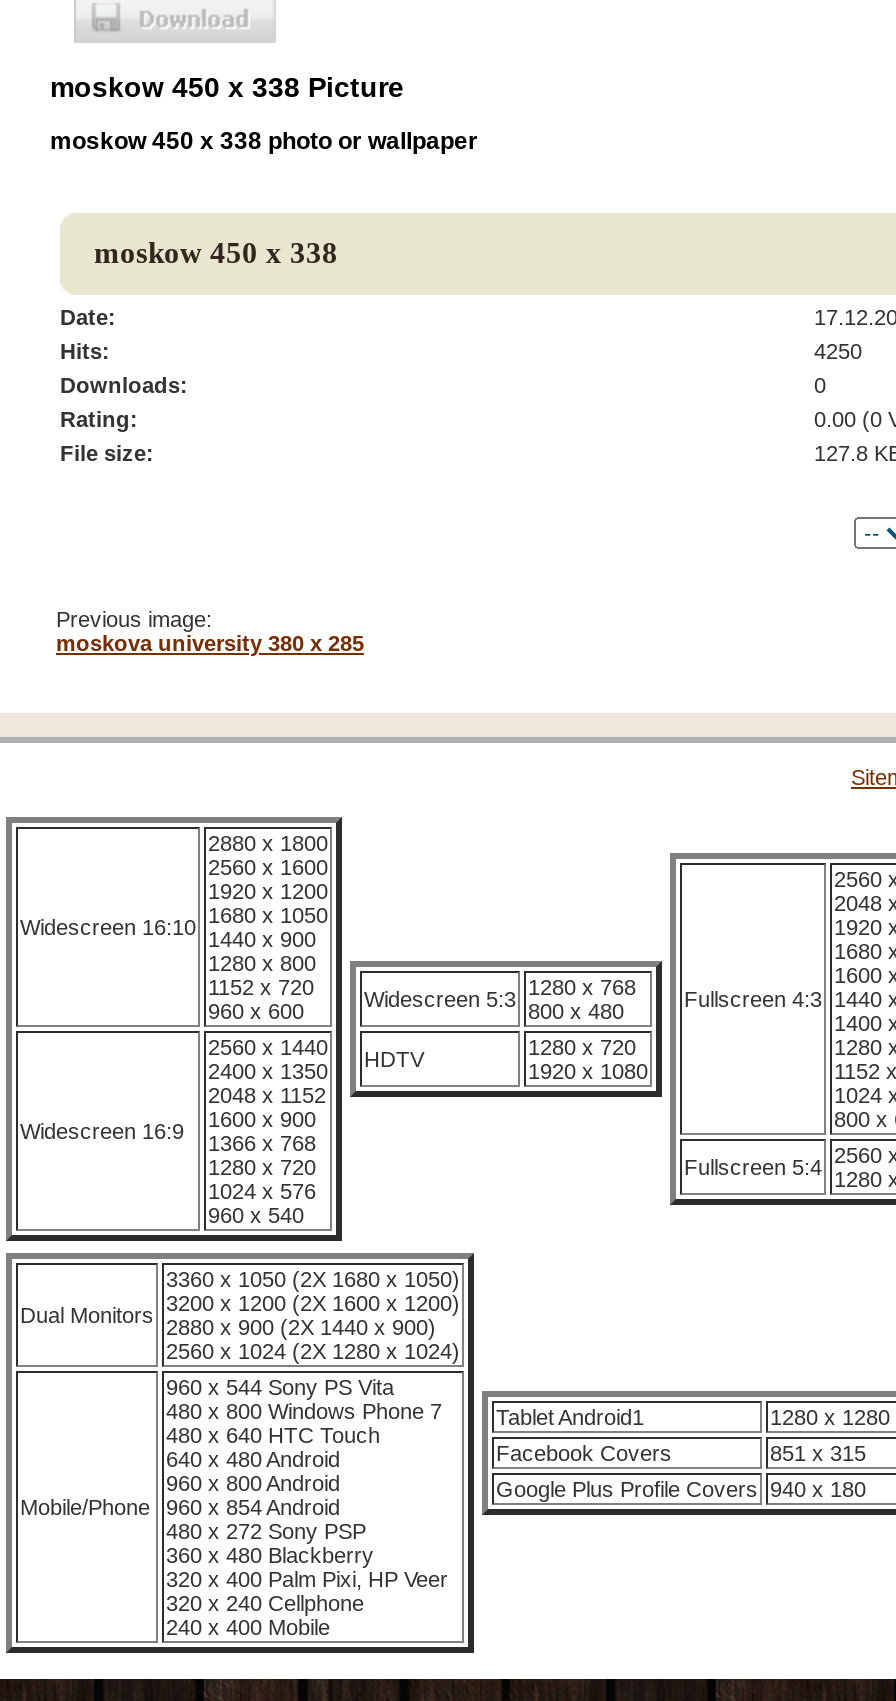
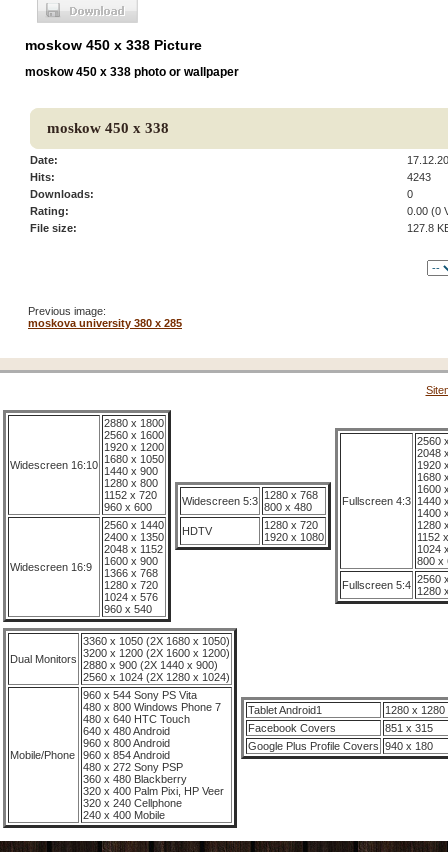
[814,339,862,363] 4250 -> [407,171,431,183] 4243

